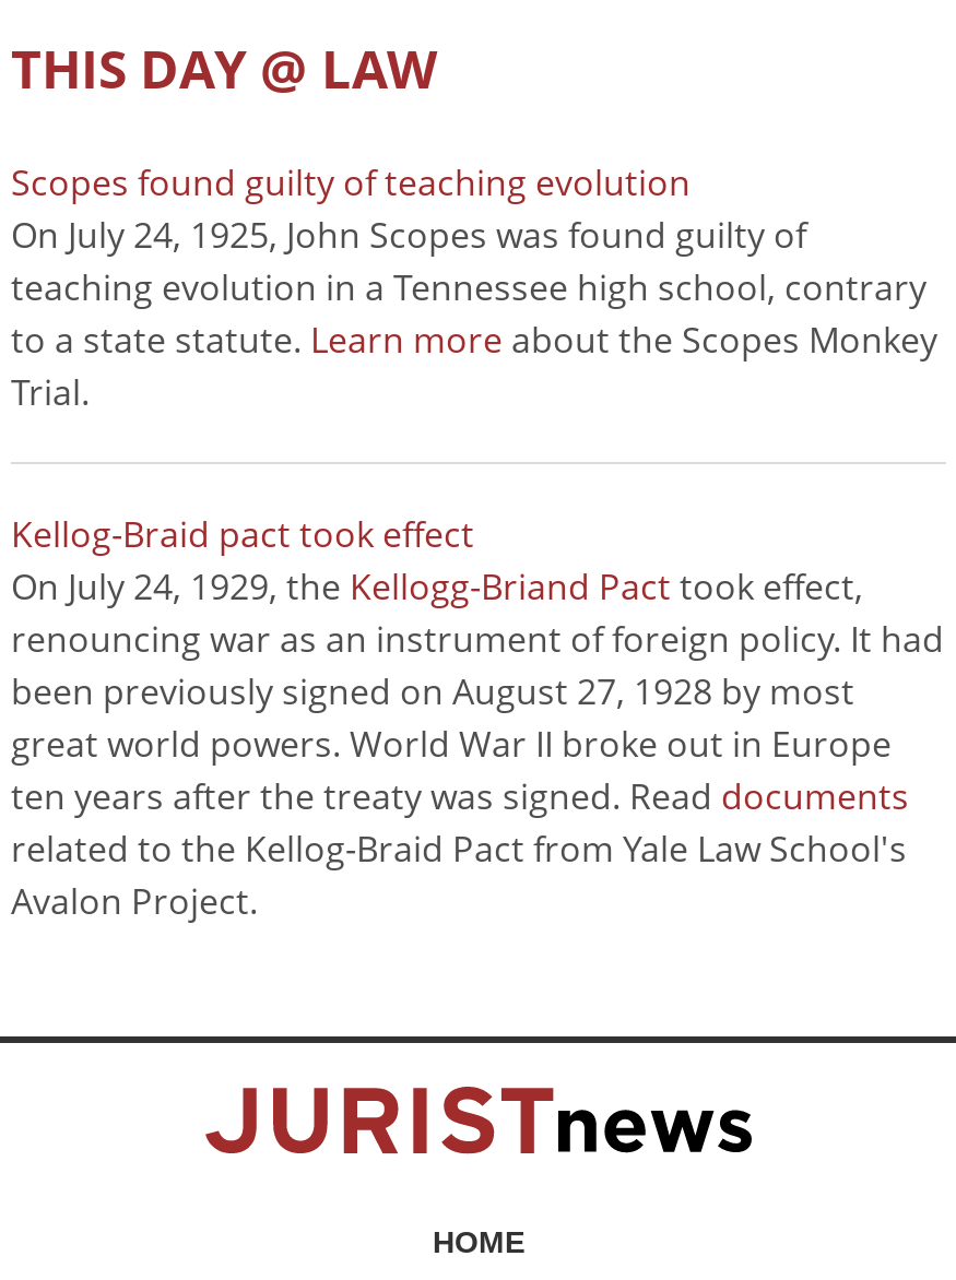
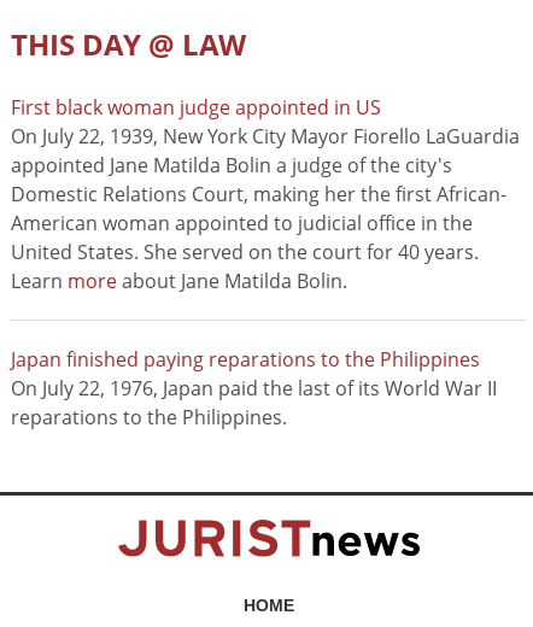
[11,158,937,416] Scopes found guilty of teaching evolution | On July 24, 1925, John Scopes was found guilty of | teaching evolution in a Tennessee high school, contrary | to a state statute. Learn more about the Scopes Monkey | Trial. -> [11,94,520,294] First black woman judge appointed in US | On July 22, 1939, New York City Mayor Fiorello LaGuardia | appointed Jane Matilda Bolin a judge of the city's | Domestic Relations Court, making her the first African- | American woman appointed to judicial office in the | United States. She served on the court for 40 years. | Learn more about Jane Matilda Bolin.
[11,510,944,925] Kellog-Braid pact took effect | On July 24, 1929, the Kellogg-Briand Pact took effect, | renouncing war as an instrument of foreign policy. It had | been previously signed on August 27, 1928 by most | great world powers. World War II broke out in Europe | ten years after the treaty was signed. Read documents | related to the Kellog-Braid Pact from Yale Law School's | Avalon Project. -> [11,346,497,430] Japan finished paying reparations to the Philippines | On July 22, 1976, Japan paid the last of its World War II | reparations to the Philippines.

